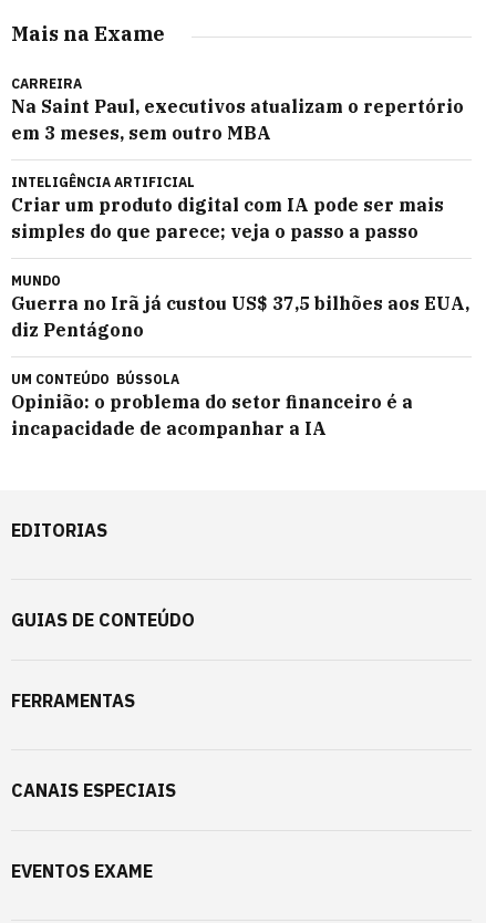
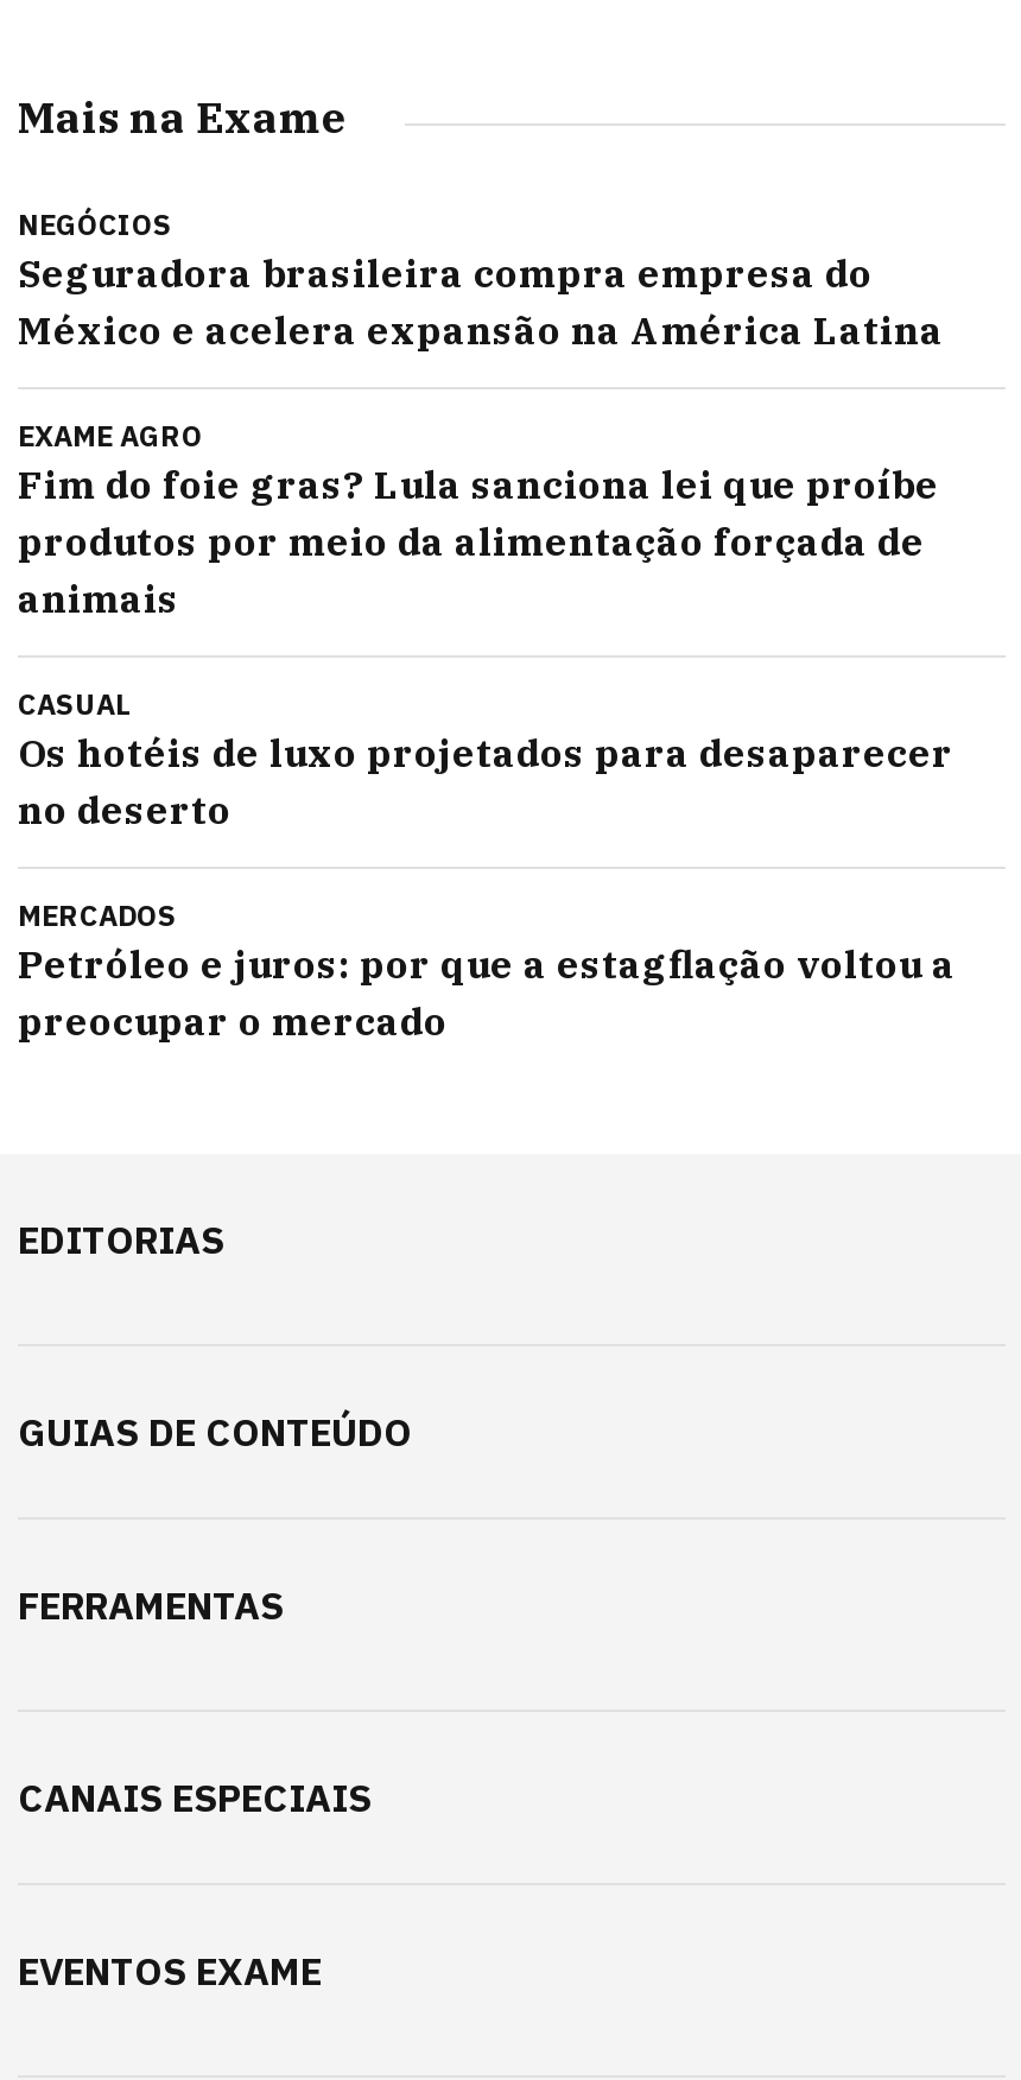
[11,75,464,144] CARREIRA | Na Saint Paul, executivos atualizam o repertório | em 3 meses, sem outro MBA -> [18,207,944,354] NEGÓCIOS | Seguradora brasileira compra empresa do | México e acelera expansão na América Latina
[11,174,444,242] INTELIGÊNCIA ARTIFICIAL | Criar um produto digital com IA pode ser mais | simples do que parece; veja o passo a passo -> [18,418,939,622] EXAME AGRO | Fim do foie gras? Lula sanciona lei que proíbe | produtos por meio da alimentação forçada de | animais
[11,272,469,341] MUNDO | Guerra no Irã já custou US$ 37,5 bilhões aos EUA, | diz Pentágono -> [18,686,953,833] CASUAL | Os hotéis de luxo projetados para desaparecer | no deserto
[11,371,413,439] UM CONTEÚDO BÚSSOLA | Opinião: o problema do setor financeiro é a | incapacidade de acompanhar a IA -> [18,898,956,1045] MERCADOS | Petróleo e juros: por que a estagflação voltou a | preocupar o mercado

